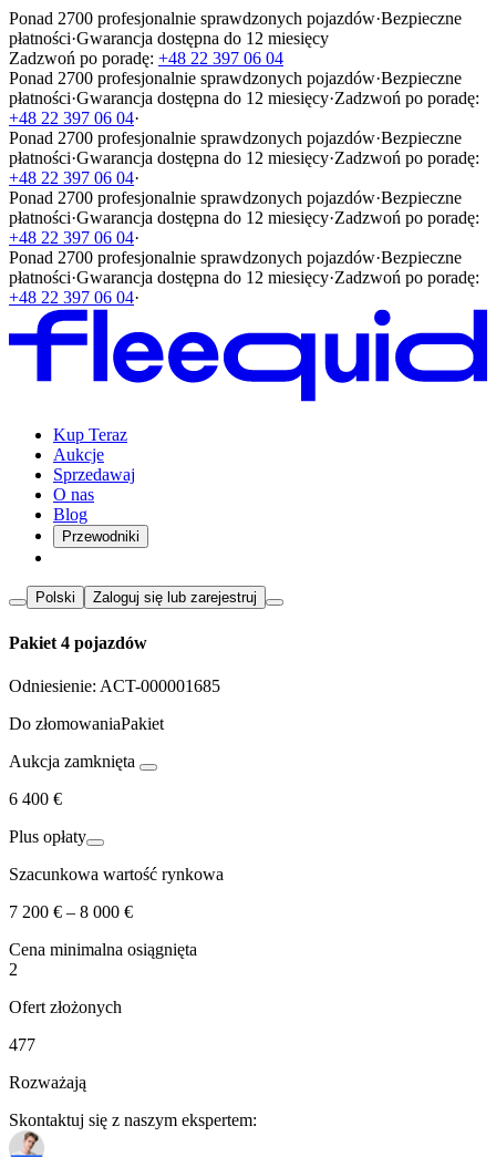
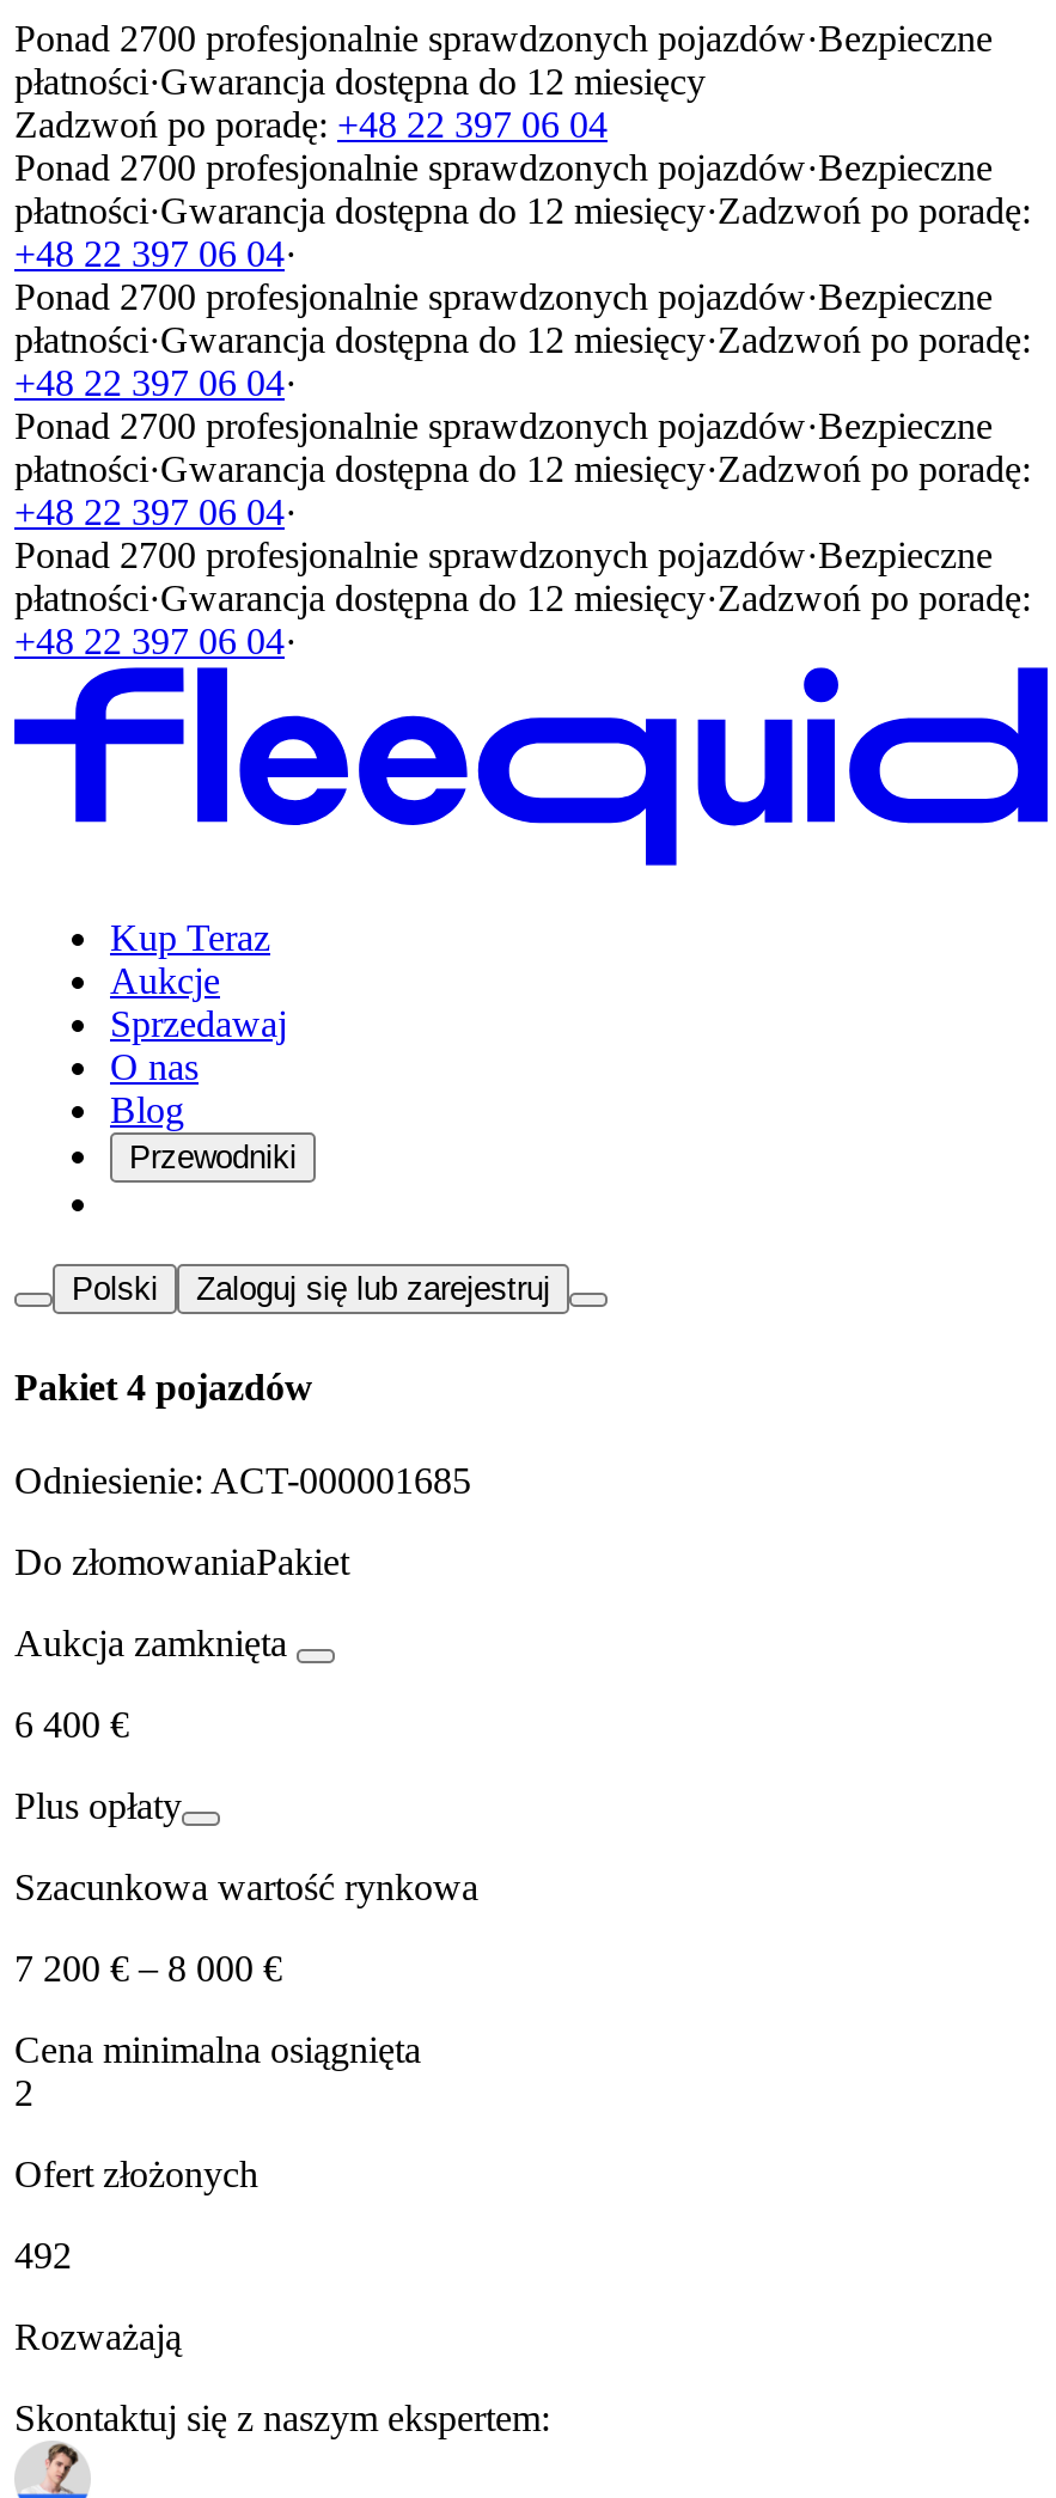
[9,1035,35,1054] 477 -> [14,2235,72,2275] 492

